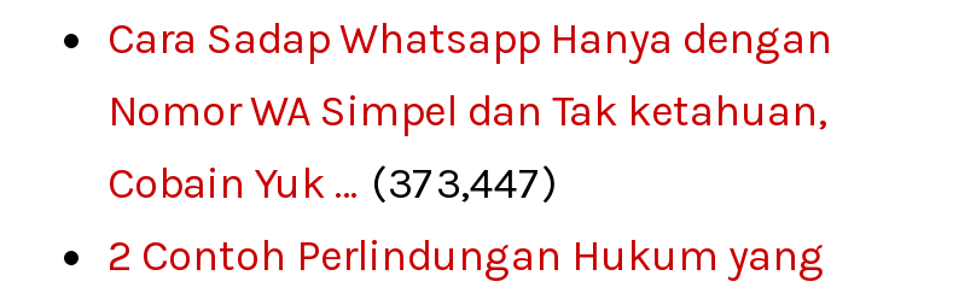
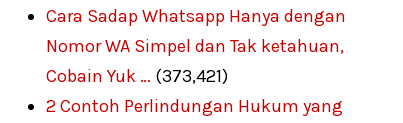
[107,156,557,209] Cobain Yuk … (373,447) -> [46,65,228,87] Cobain Yuk … (373,421)

